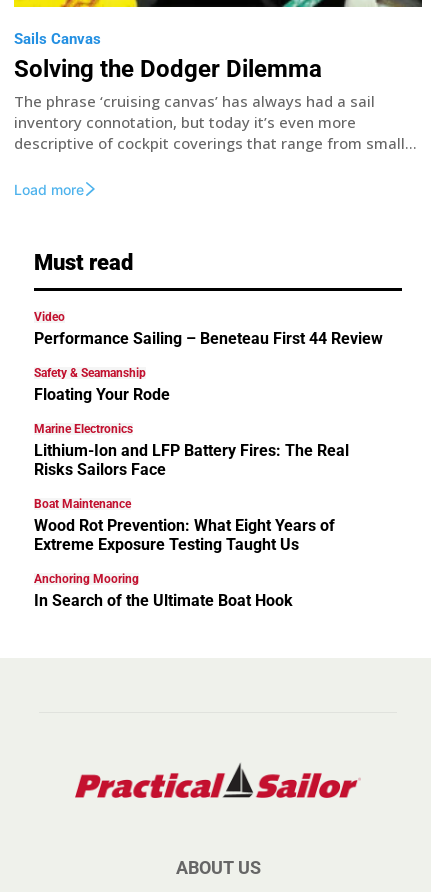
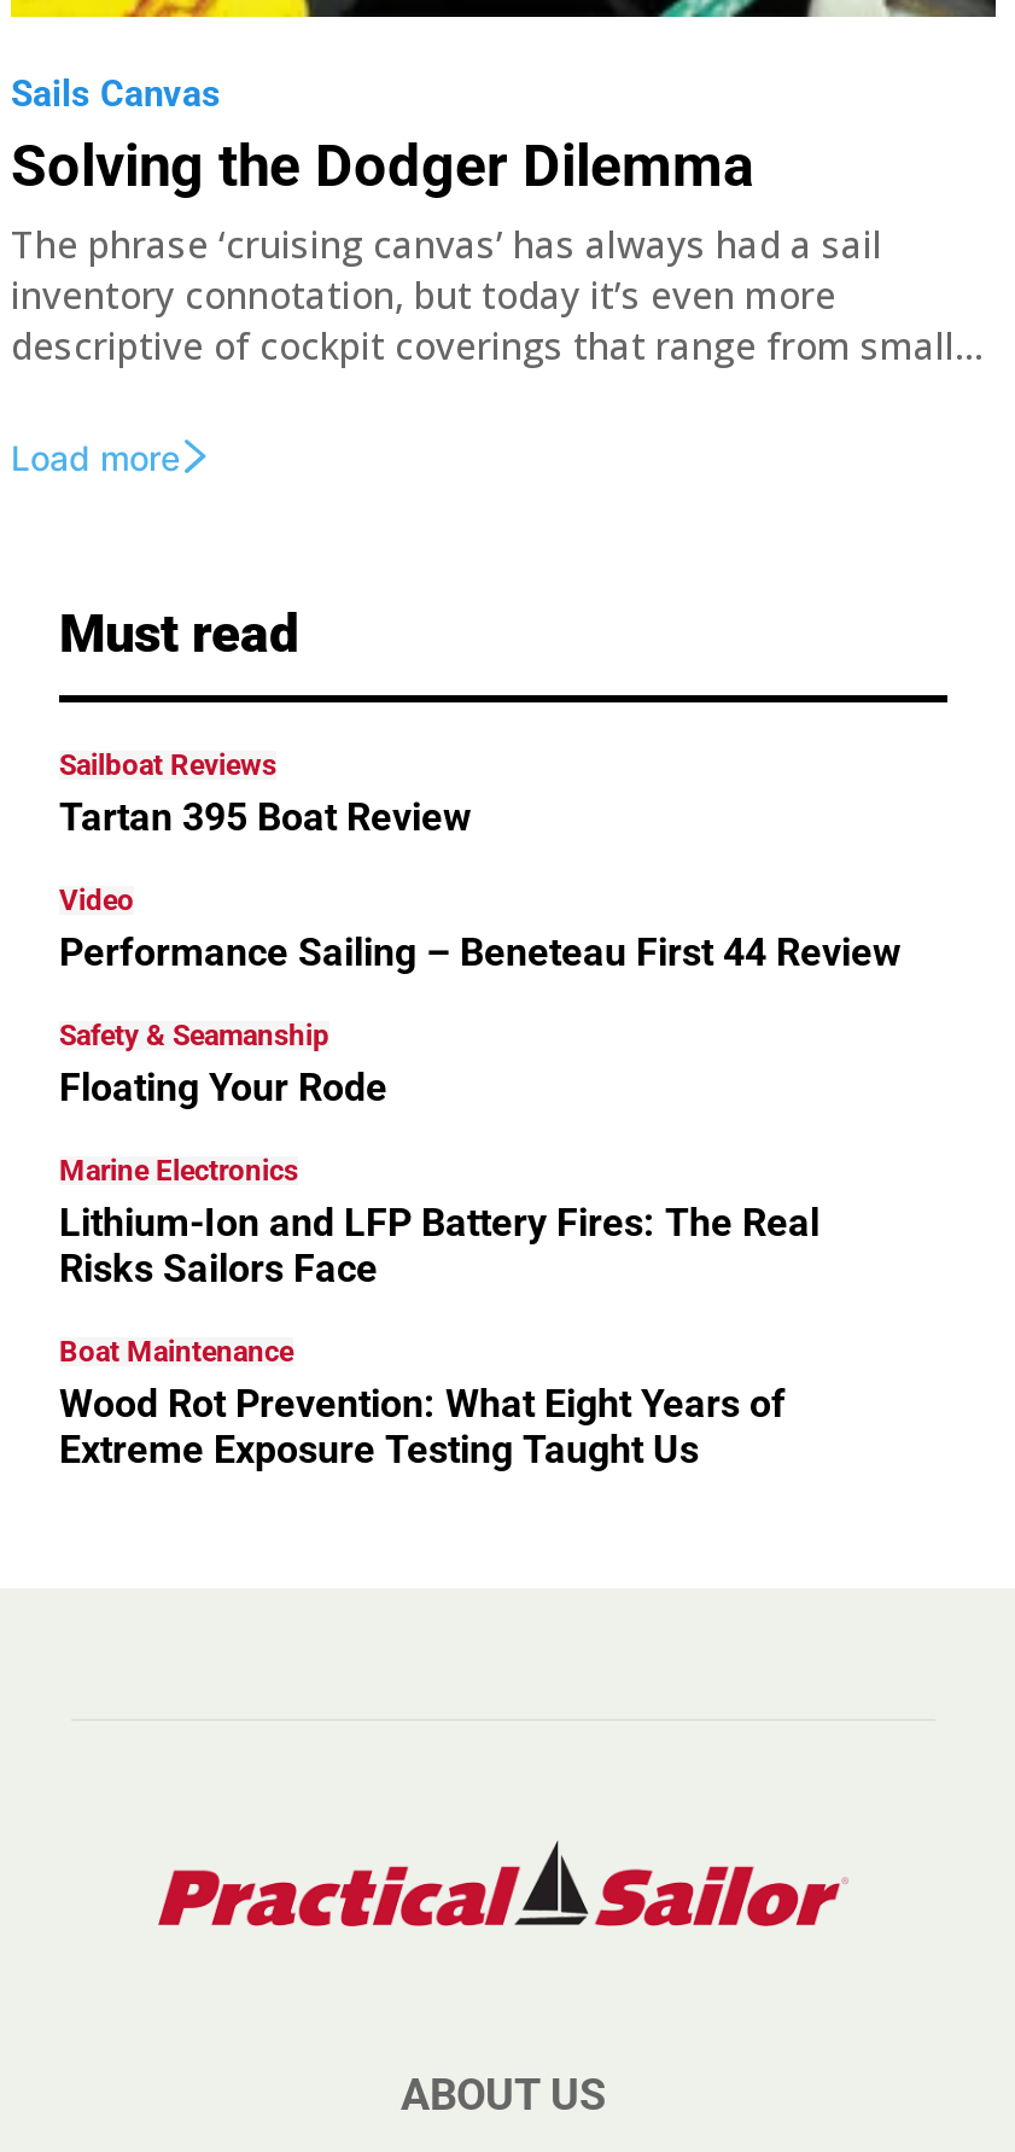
none -> [59,749,588,841] Sailboat Reviews | Tartan 395 Boat Review
moved [34,310,383,554] -> [59,884,902,1473]: Video | Performance Sailing – Beneteau First 44 Review | Safety & Seamanship | ... | Wood Rot Prevention: What Eight Years of | Extreme Exposure Testing Taught Us
[34,572,293,610] Anchoring Mooring | In Search of the Ultimate Boat Hook -> none

